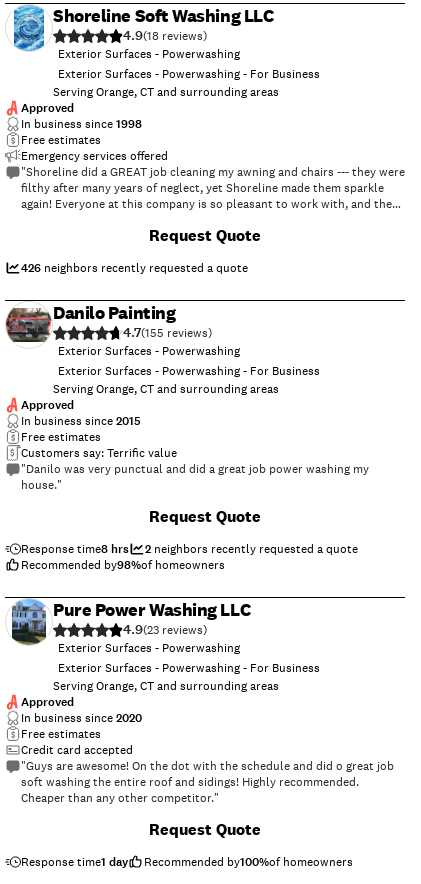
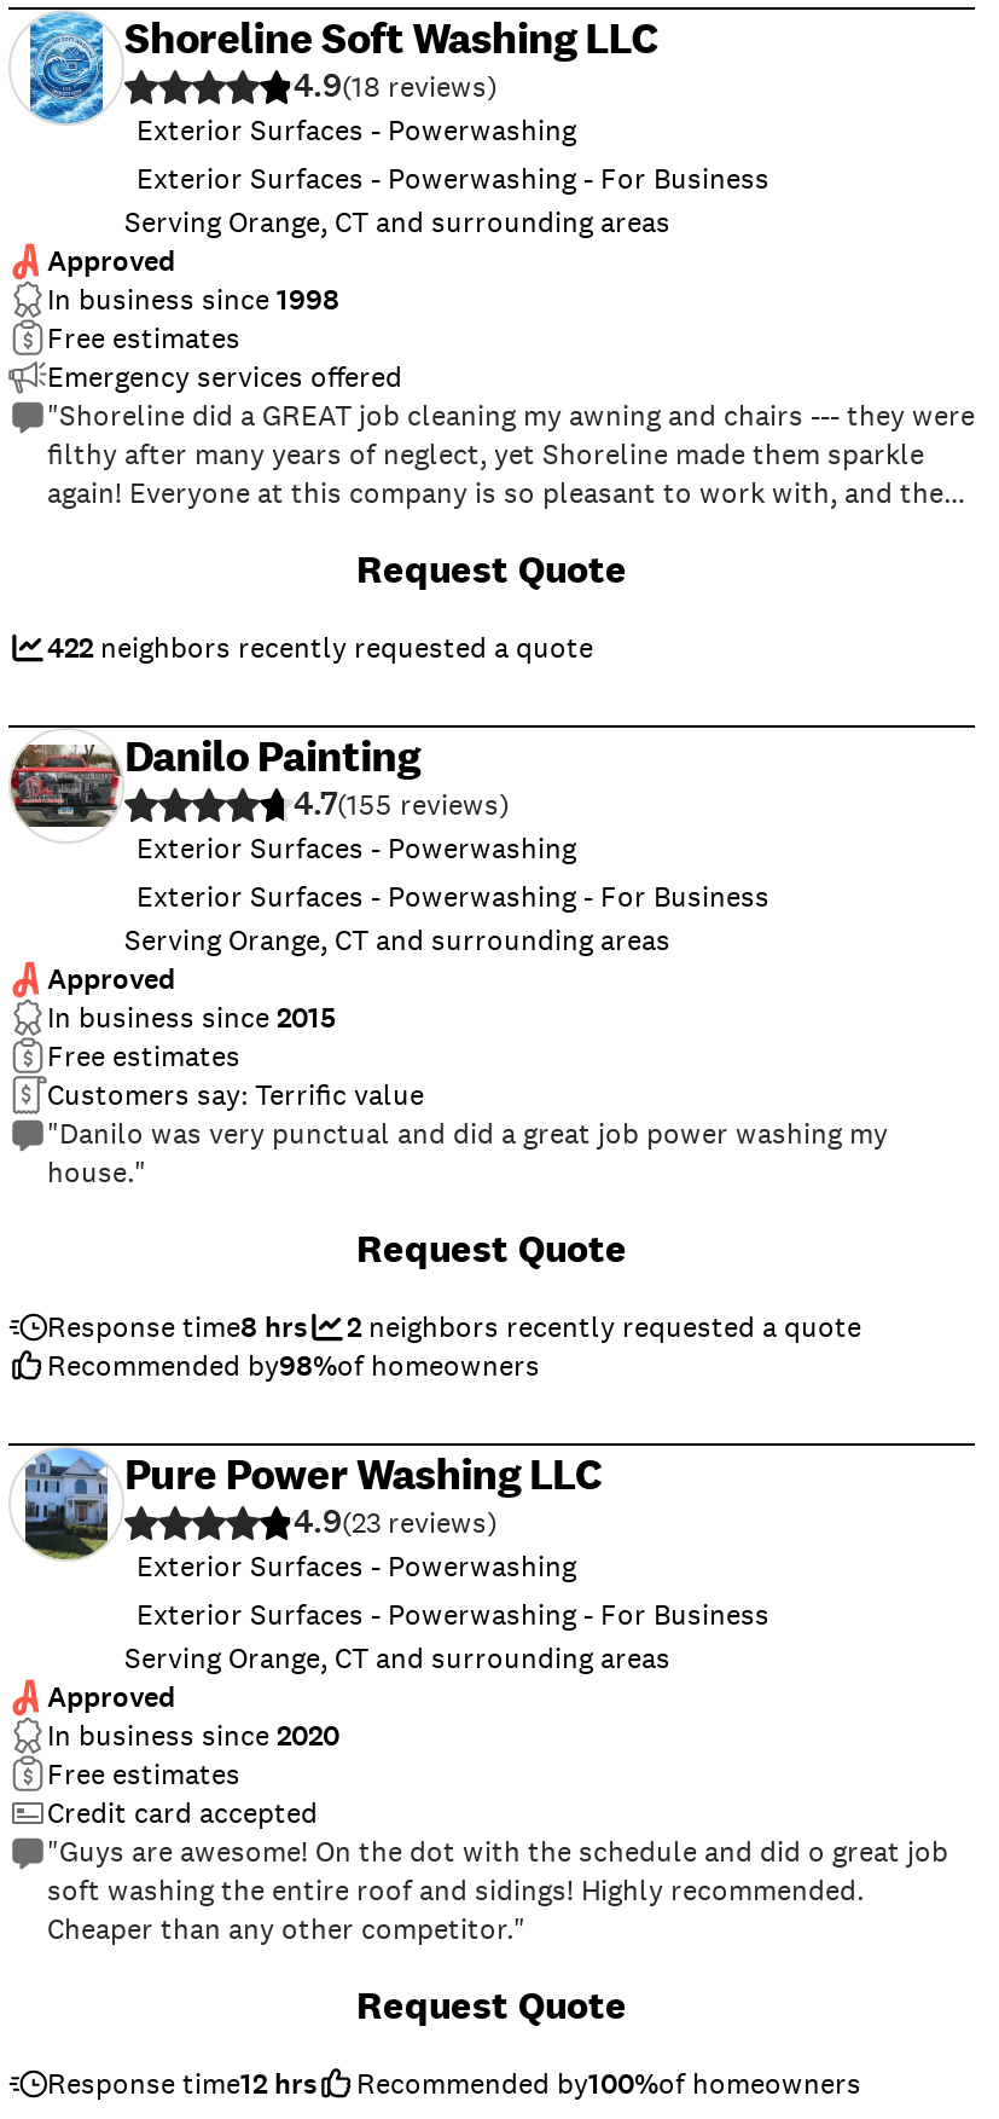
[21,260,248,276] 426 neighbors recently requested a quote -> [47,629,593,667] 422 neighbors recently requested a quote
[21,854,128,870] Response time1 day -> [47,2065,318,2103] Response time12 hrs

